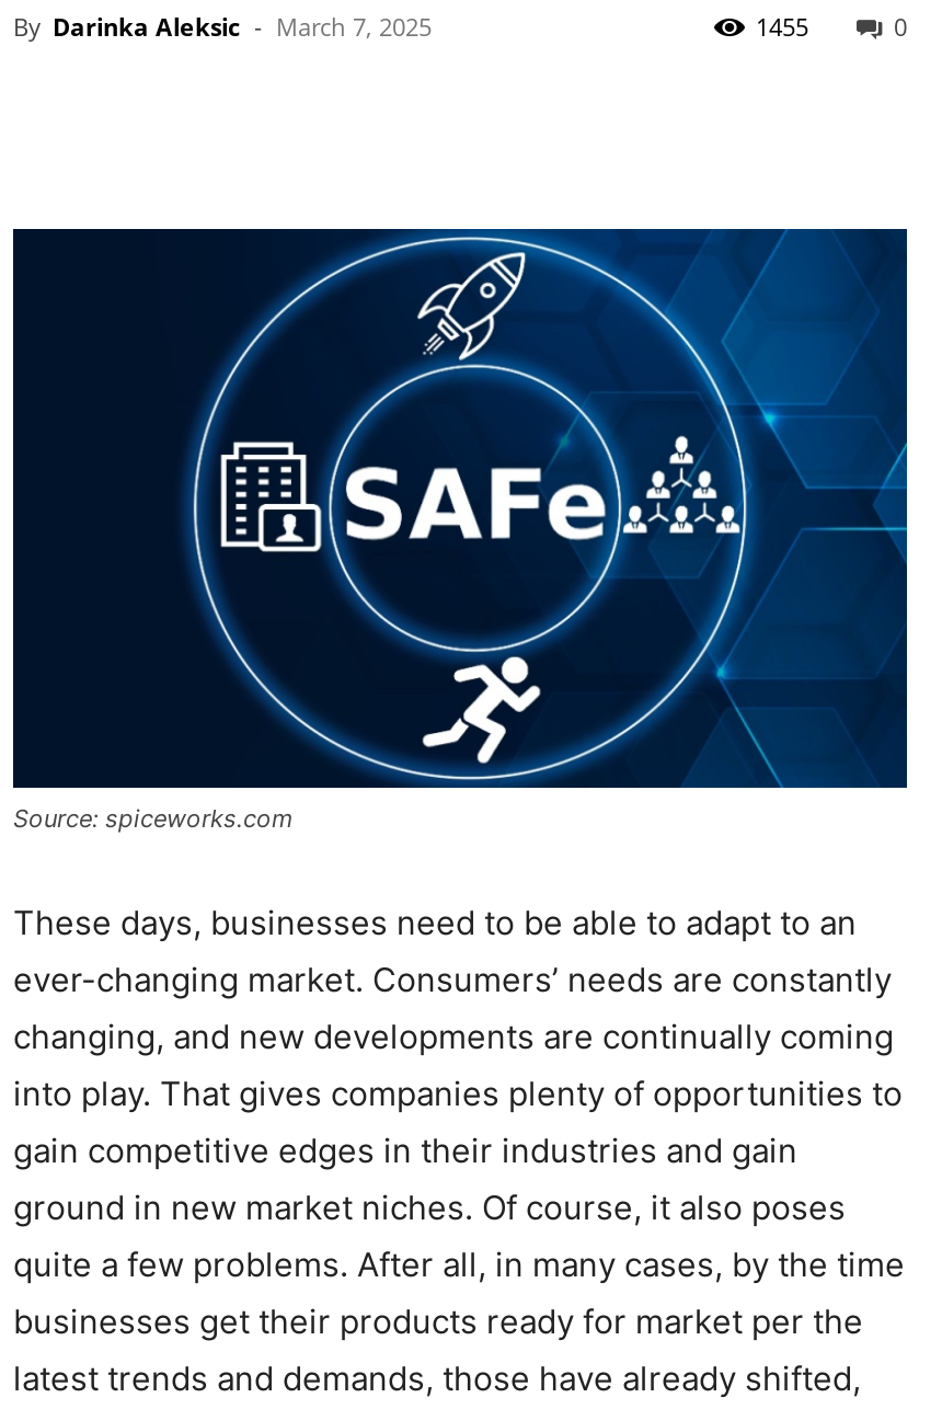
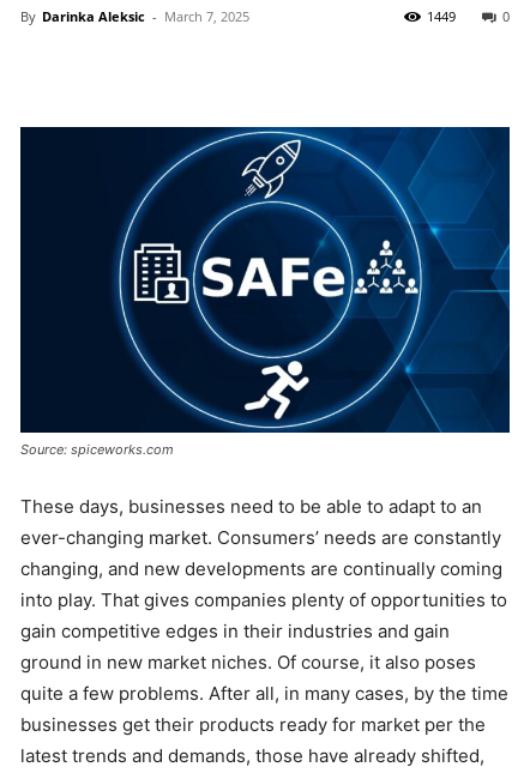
[756,10,808,43] 1455 -> [427,7,456,25] 1449

